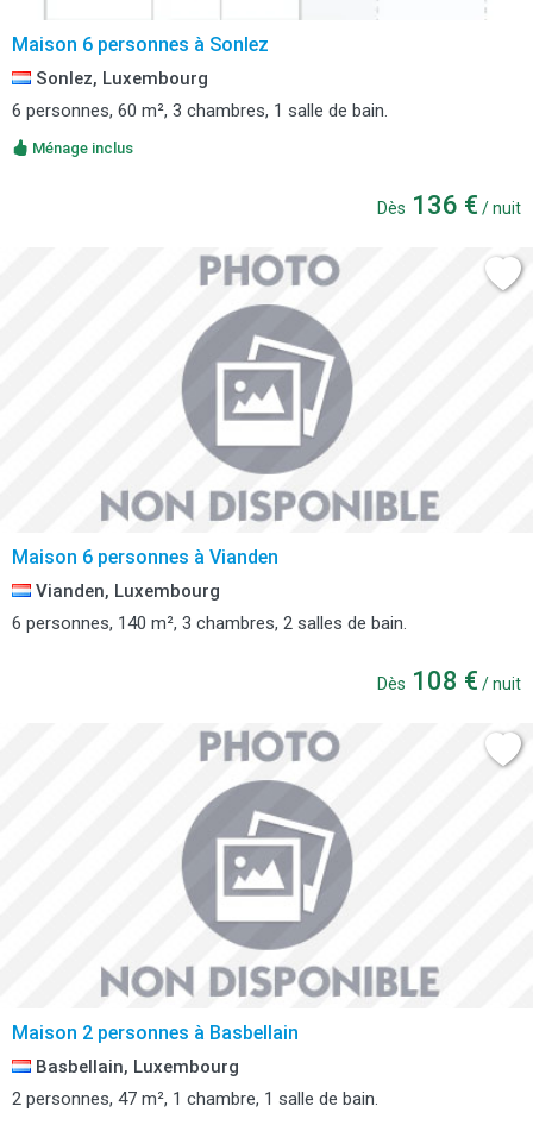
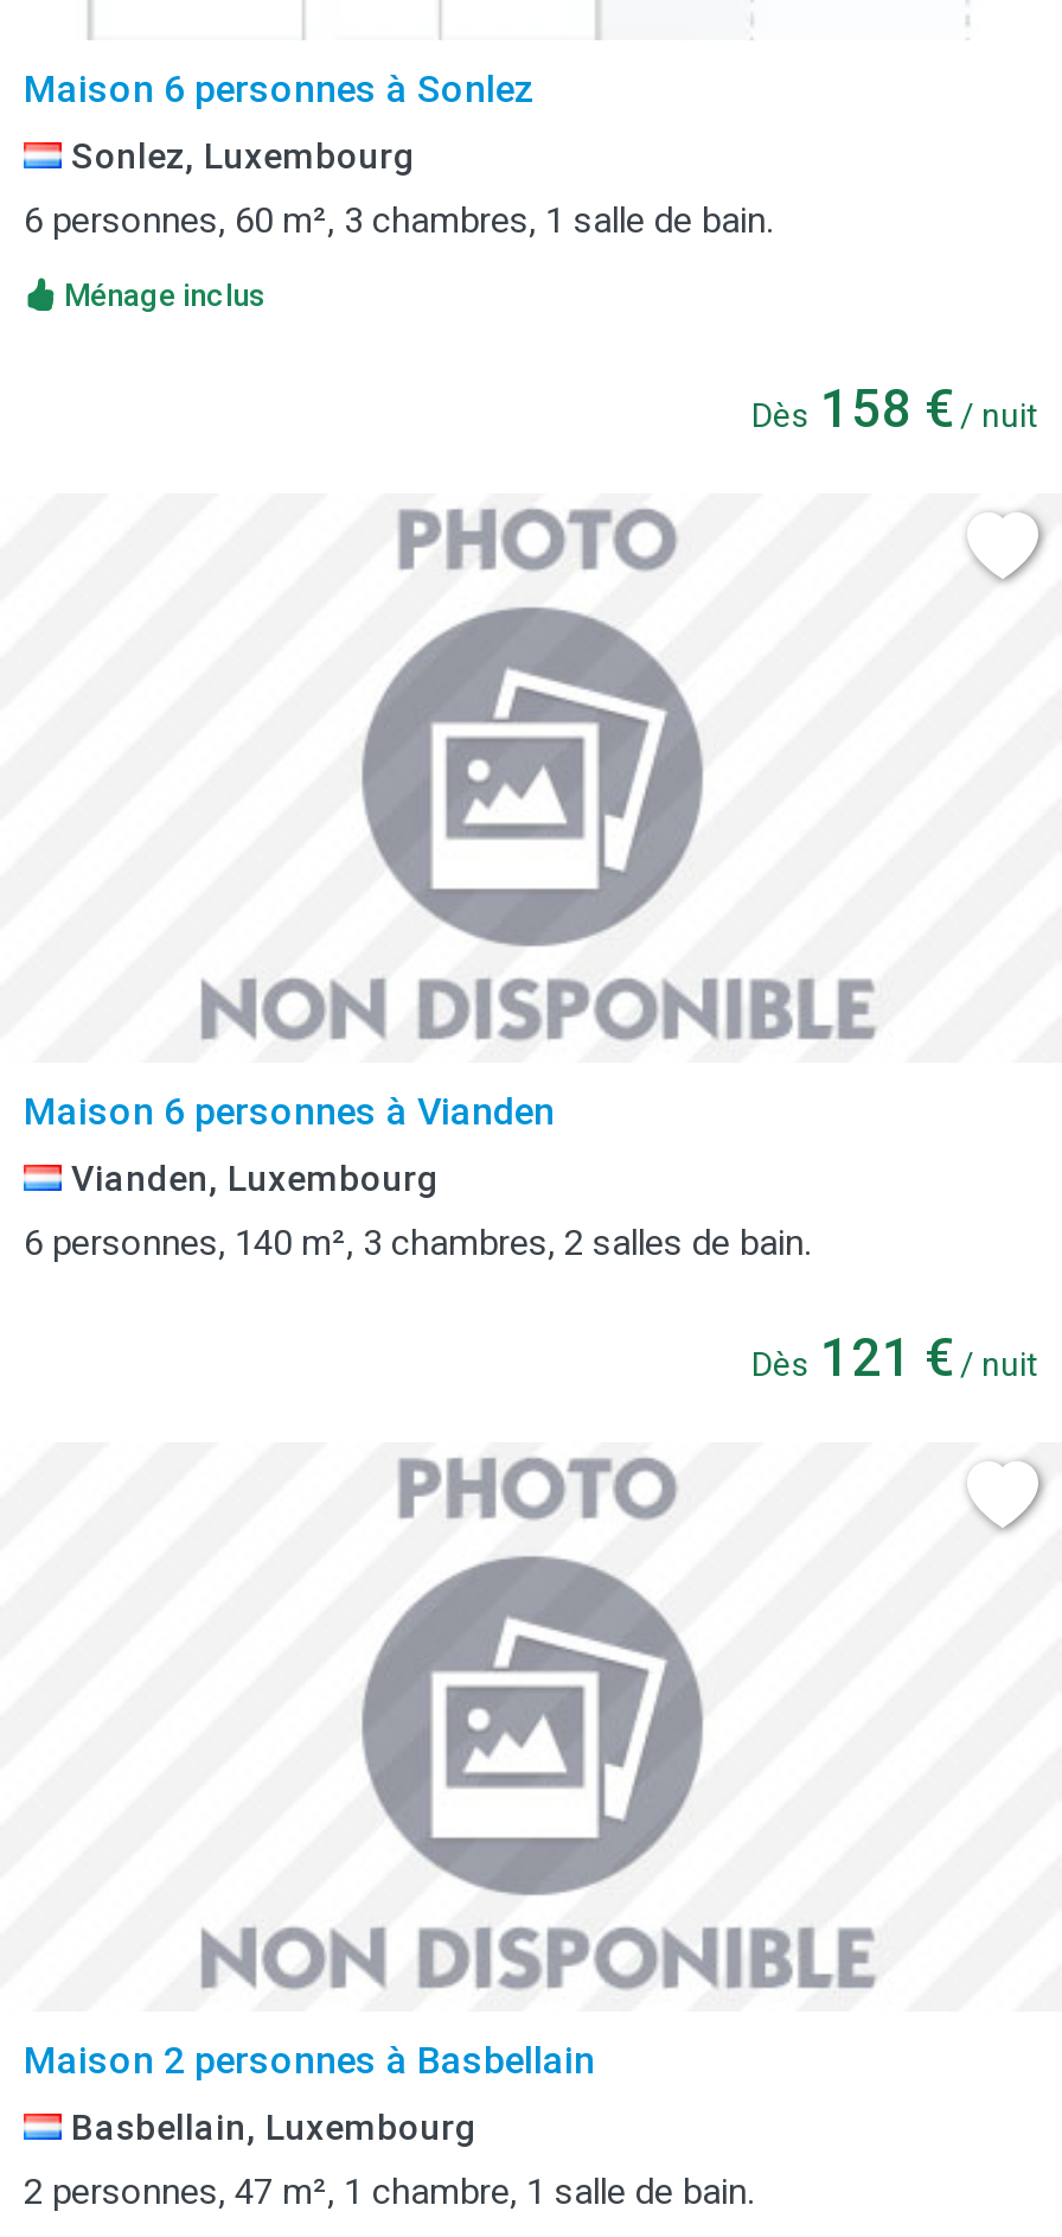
[377,190,521,220] Dès 136 €/ nuit -> [751,380,1038,439] Dès 158 €/ nuit
[377,666,521,696] Dès 108 €/ nuit -> [751,1328,1038,1388] Dès 121 €/ nuit

